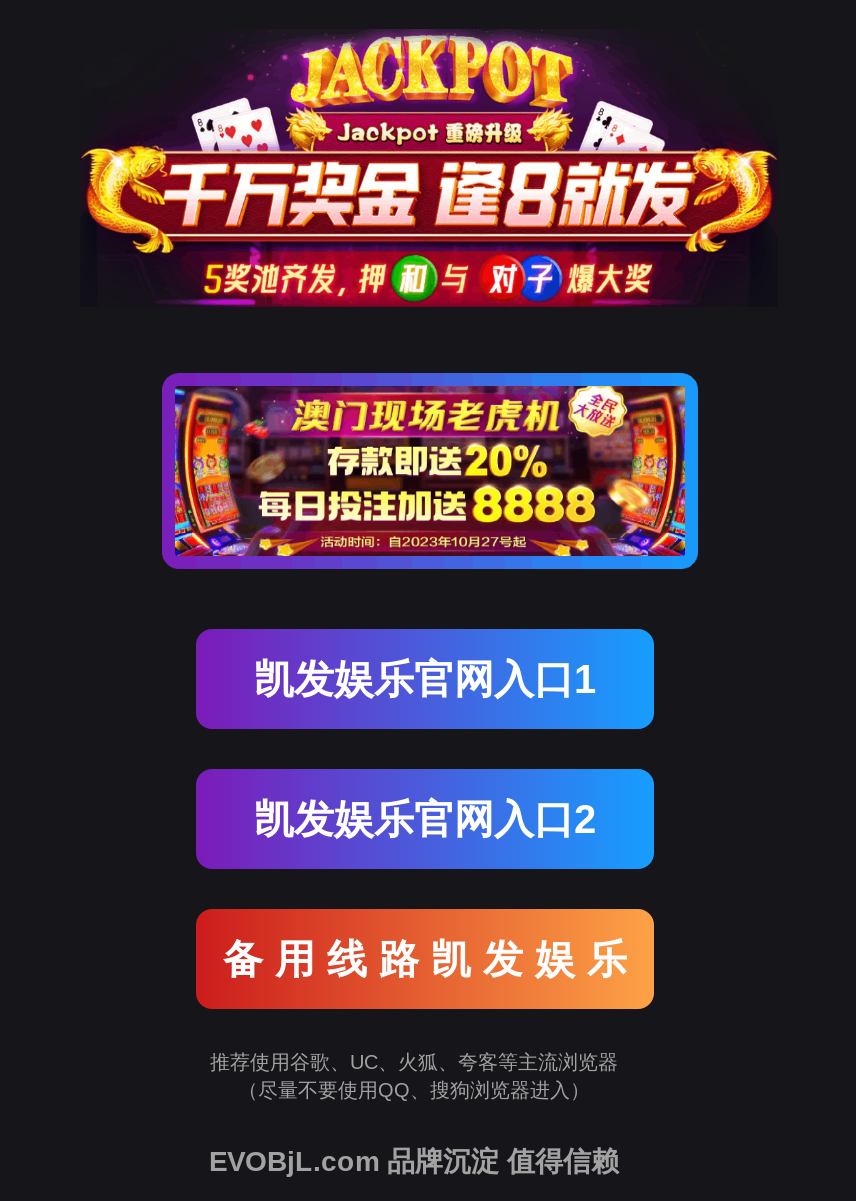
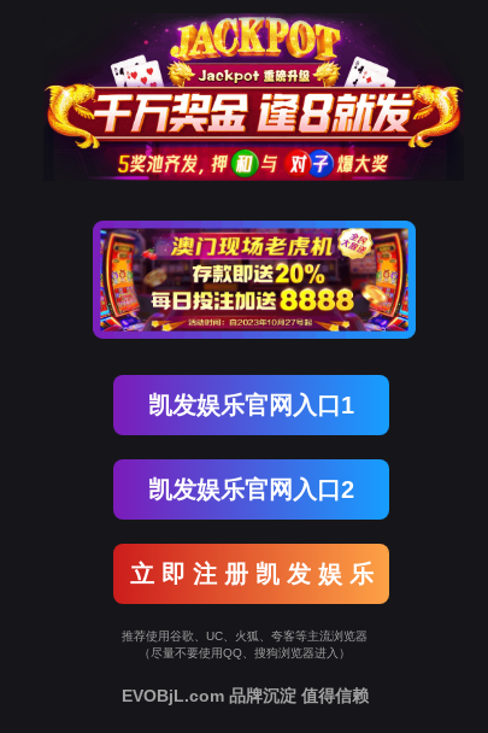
[223,937,627,981] 备 用 线 路 凯 发 娱 乐 -> [130,560,373,587] 立 即 注 册 凯 发 娱 乐

